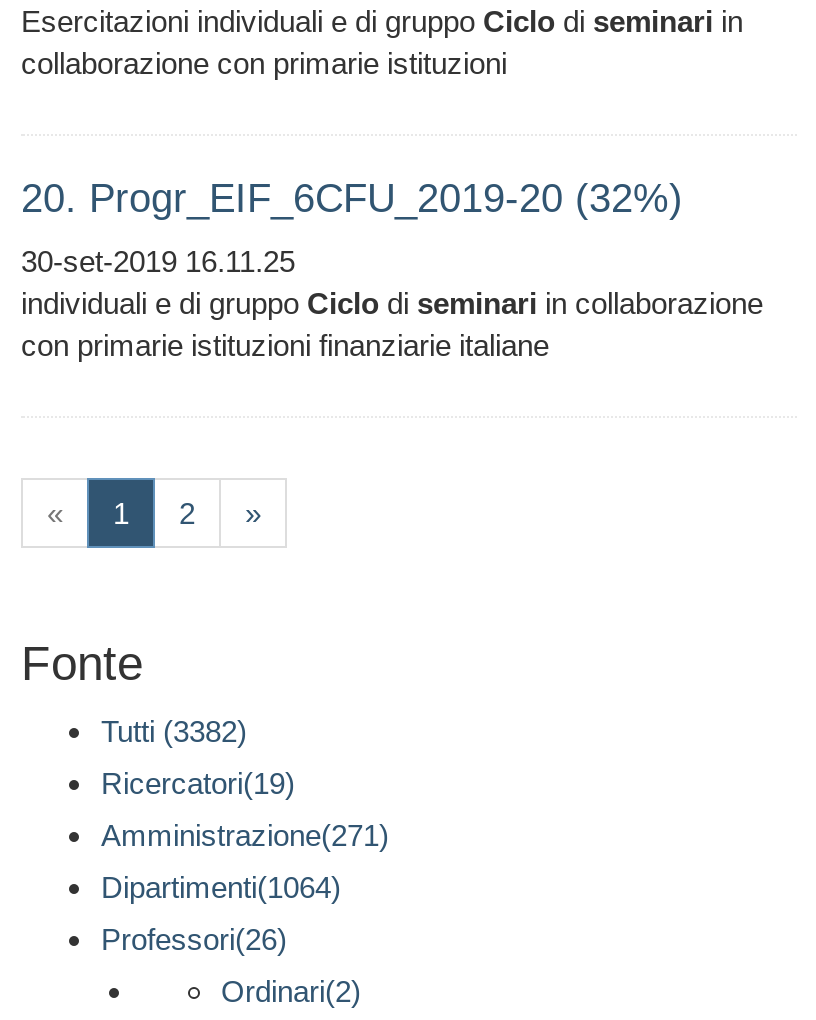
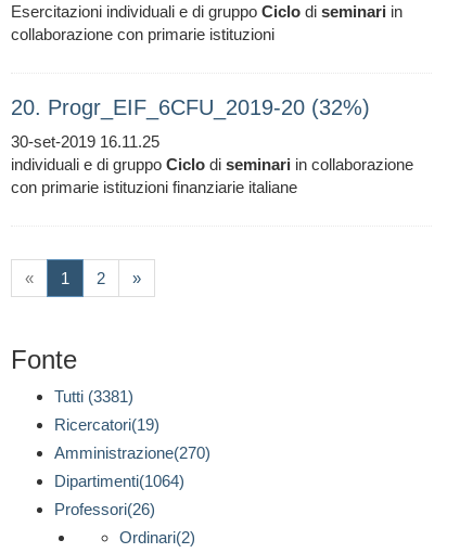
[101,715,247,749] Tutti (3382) -> [54,388,133,406] Tutti (3381)
[101,819,389,853] Amministrazione(271) -> [54,444,210,462] Amministrazione(270)

